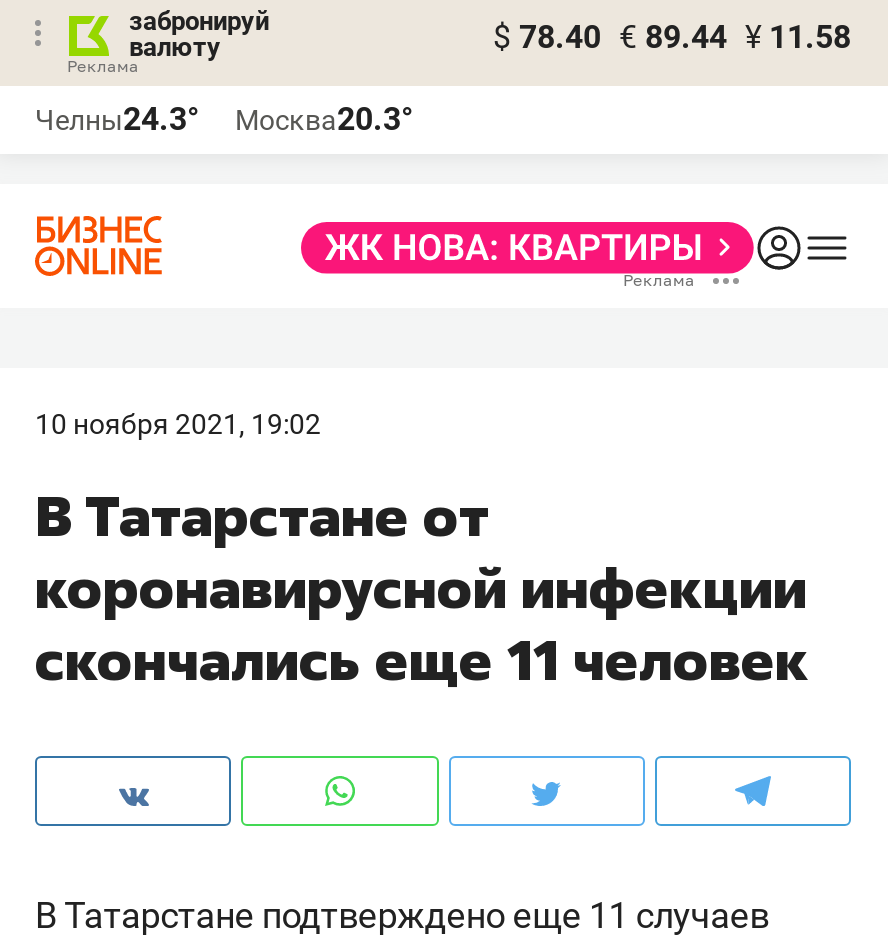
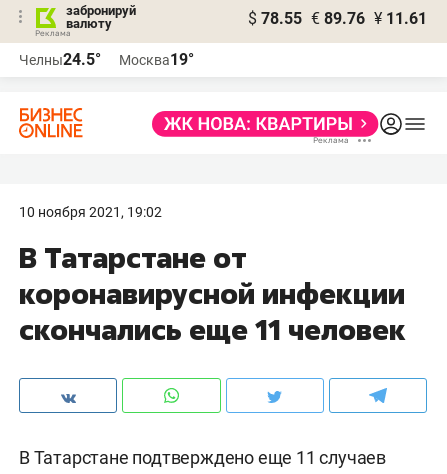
[493,18,851,56] $ 78.40 € 89.44 ¥ 11.58 -> [248,9,427,28] $ 78.55 € 89.76 ¥ 11.61
[35,100,199,138] Челны24.3° -> [19,50,101,69] Челны24.5°
[235,100,413,138] Москва20.3° -> [119,50,194,69] Москва19°

